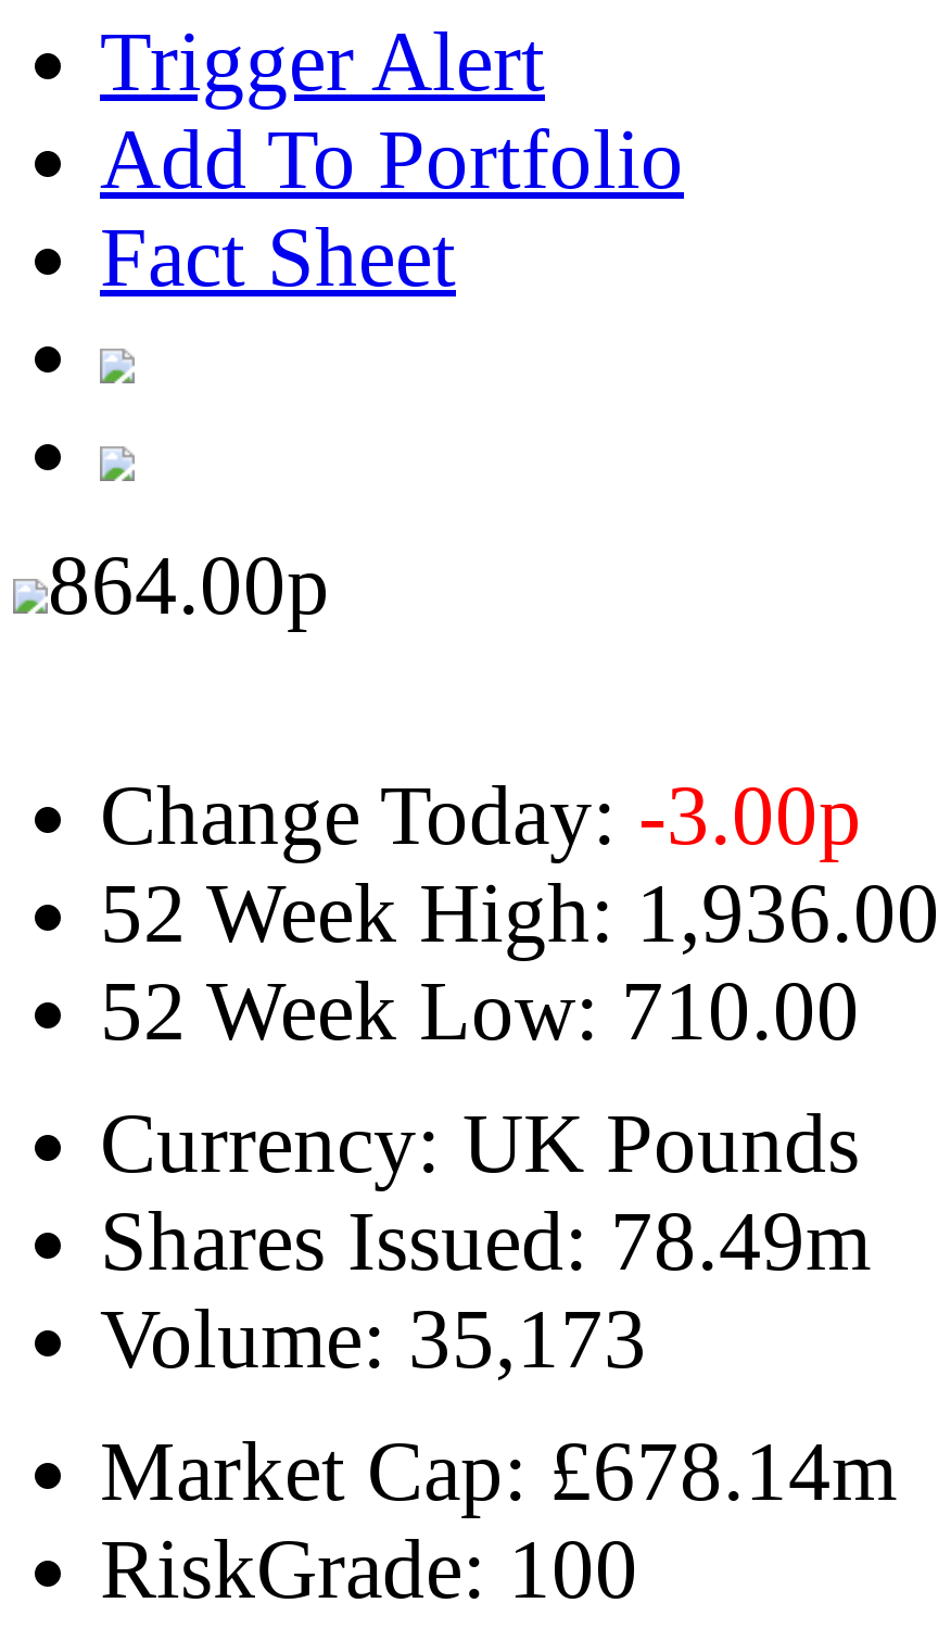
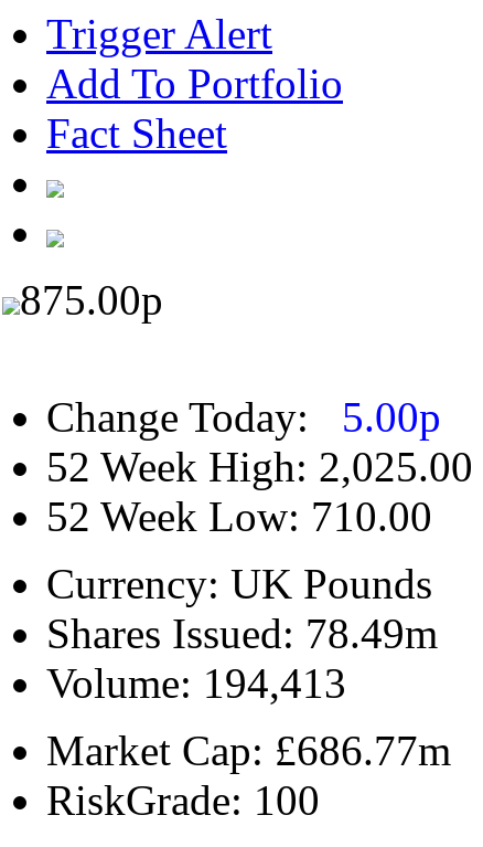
[48,538,330,631] 864.00p -> [20,276,163,324] 875.00p
[100,768,940,959] Change Today: -3.00p | 52 Week High: 1,936.00 -> [46,393,473,490] Change Today: | 5.00p | 52 Week High: 2,025.00
[100,1292,647,1385] Volume: 35,173 -> [46,659,346,707] Volume: 194,413
[100,1424,897,1517] Market Cap: £678.14m -> [46,727,451,774] Market Cap: £686.77m

